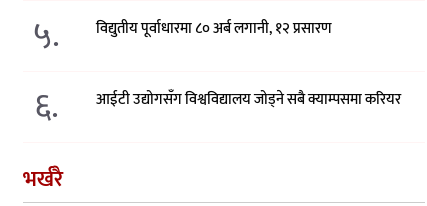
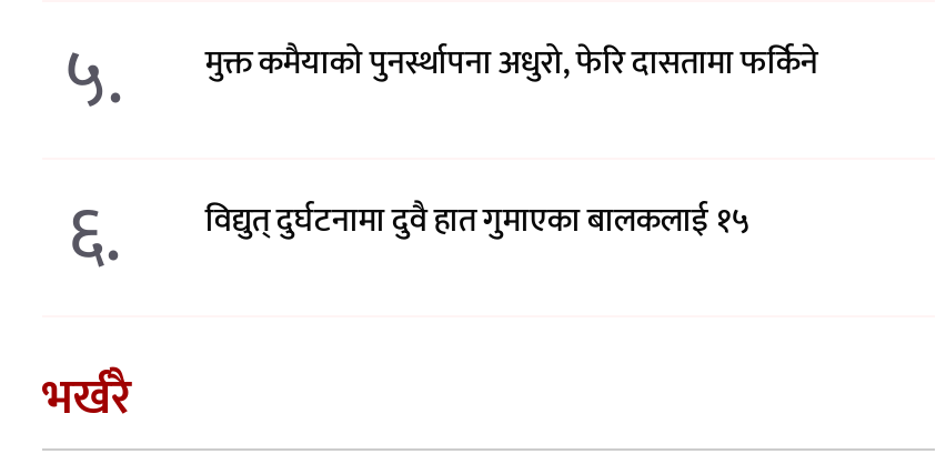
[96,16,332,41] विद्युतीय पूर्वाधारमा ८० अर्ब लगानी, १२ प्रसारण -> [205,36,818,91] मुक्त कमैयाको पुनर्स्थापना अधुरो, फेरि दासतामा फर्किने
[96,87,401,112] आईटी उद्योगसँग विश्वविद्यालय जोड्ने सबै क्याम्पसमा करियर -> [205,193,749,249] विद्युत् दुर्घटनामा दुवै हात गुमाएका बालकलाई १५

